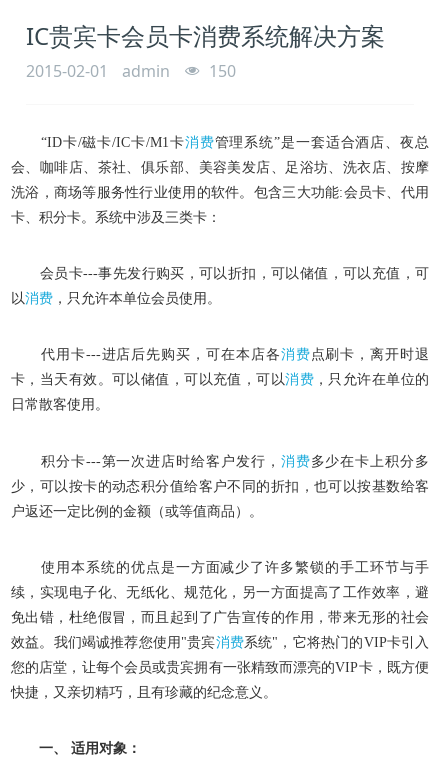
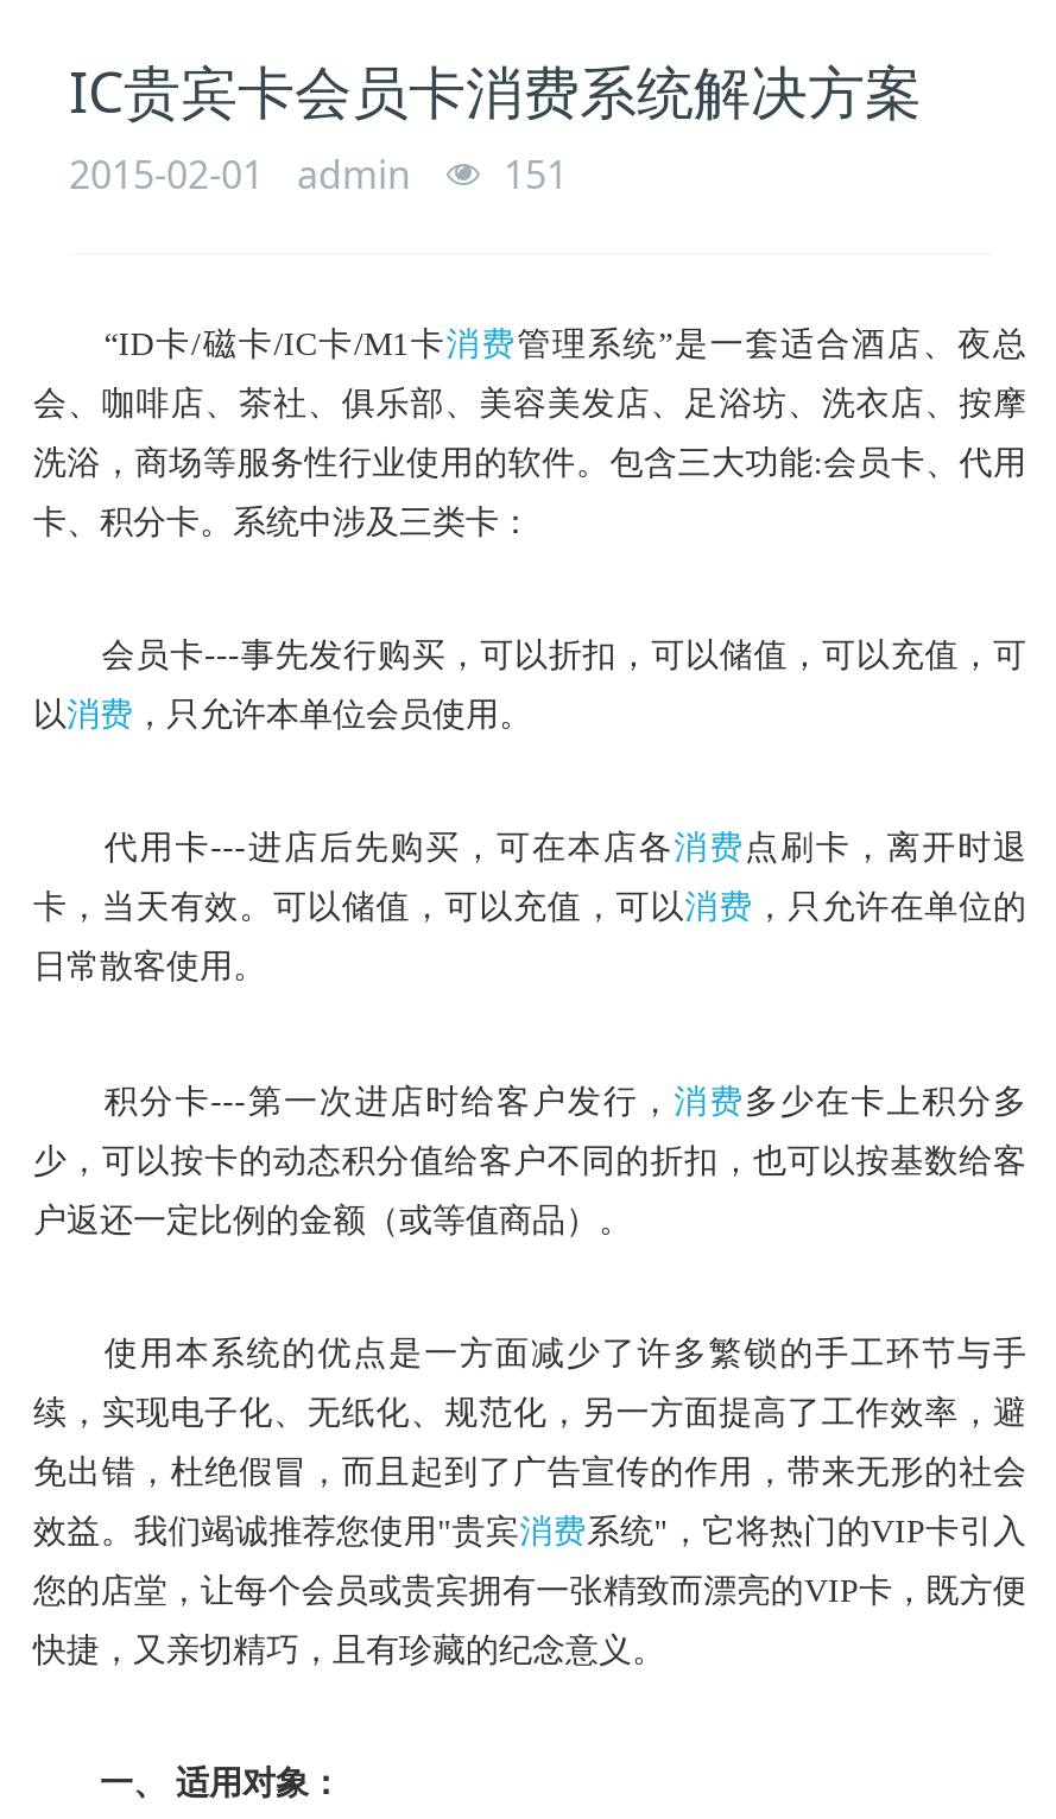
[26,60,236,82] 2015-02-01 admin 150 -> [69,148,568,201] 2015-02-01 admin 151

